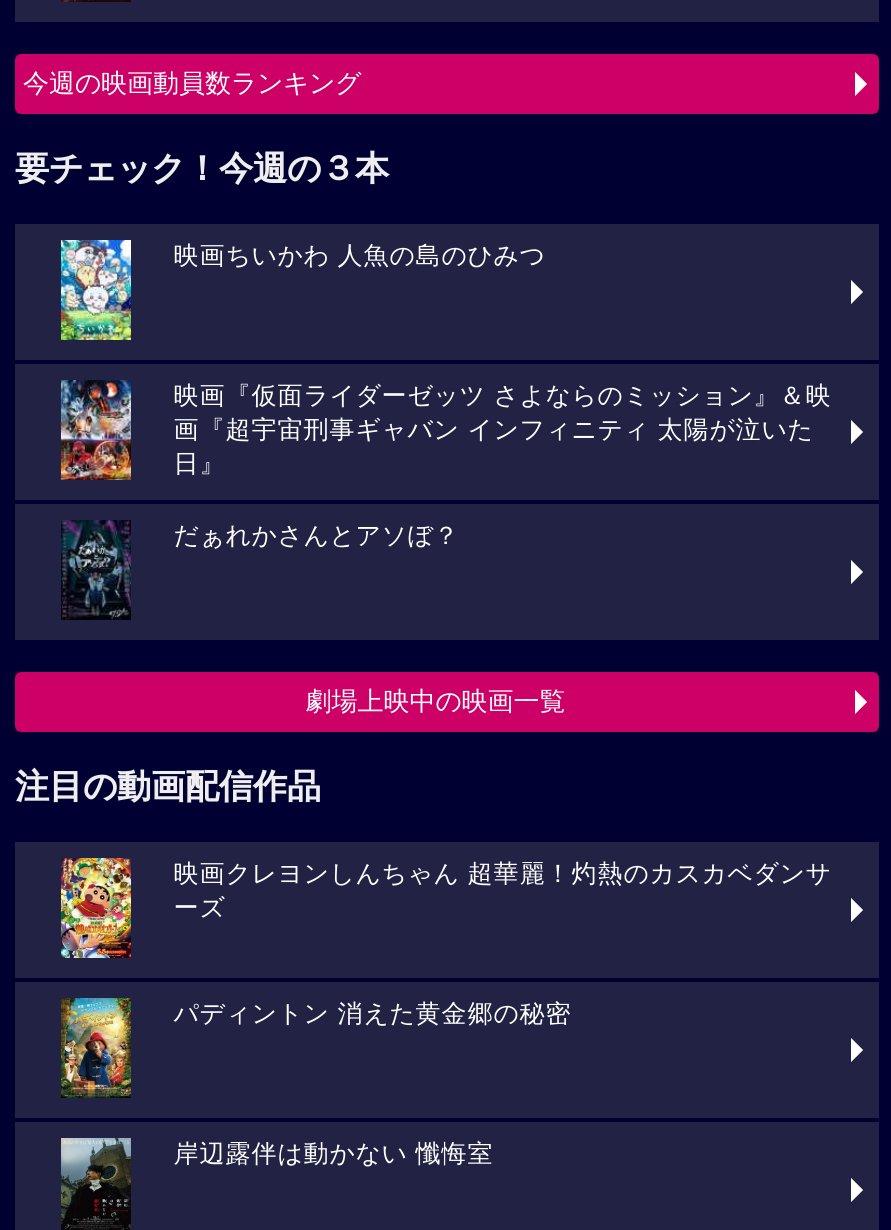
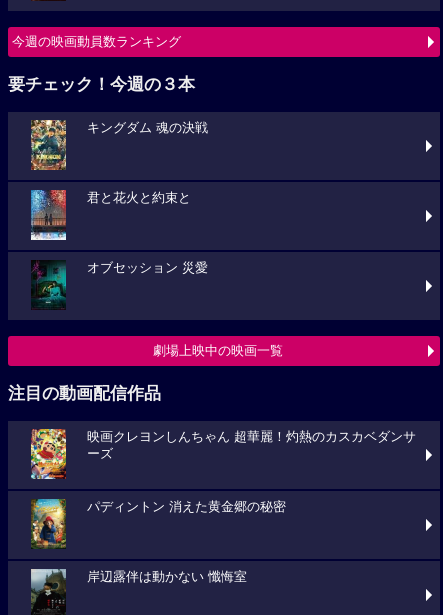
[59,238,546,342] [image] | 映画ちいかわ 人魚の島のひみつ -> [30,119,208,171] [image] | キングダム 魂の決戦
[59,380,832,480] [image] | 映画『仮面ライダーゼッツ さよならのミッション』＆映 | 画『超宇宙刑事ギャバン インフィニティ 太陽が泣いた | 日』 -> [30,189,191,241] [image] | 君と花火と約束と
[63,520,460,616] [image] | だぁれかさんとアソぼ？ -> [31,260,208,307] [image] | オブセッション 災愛

